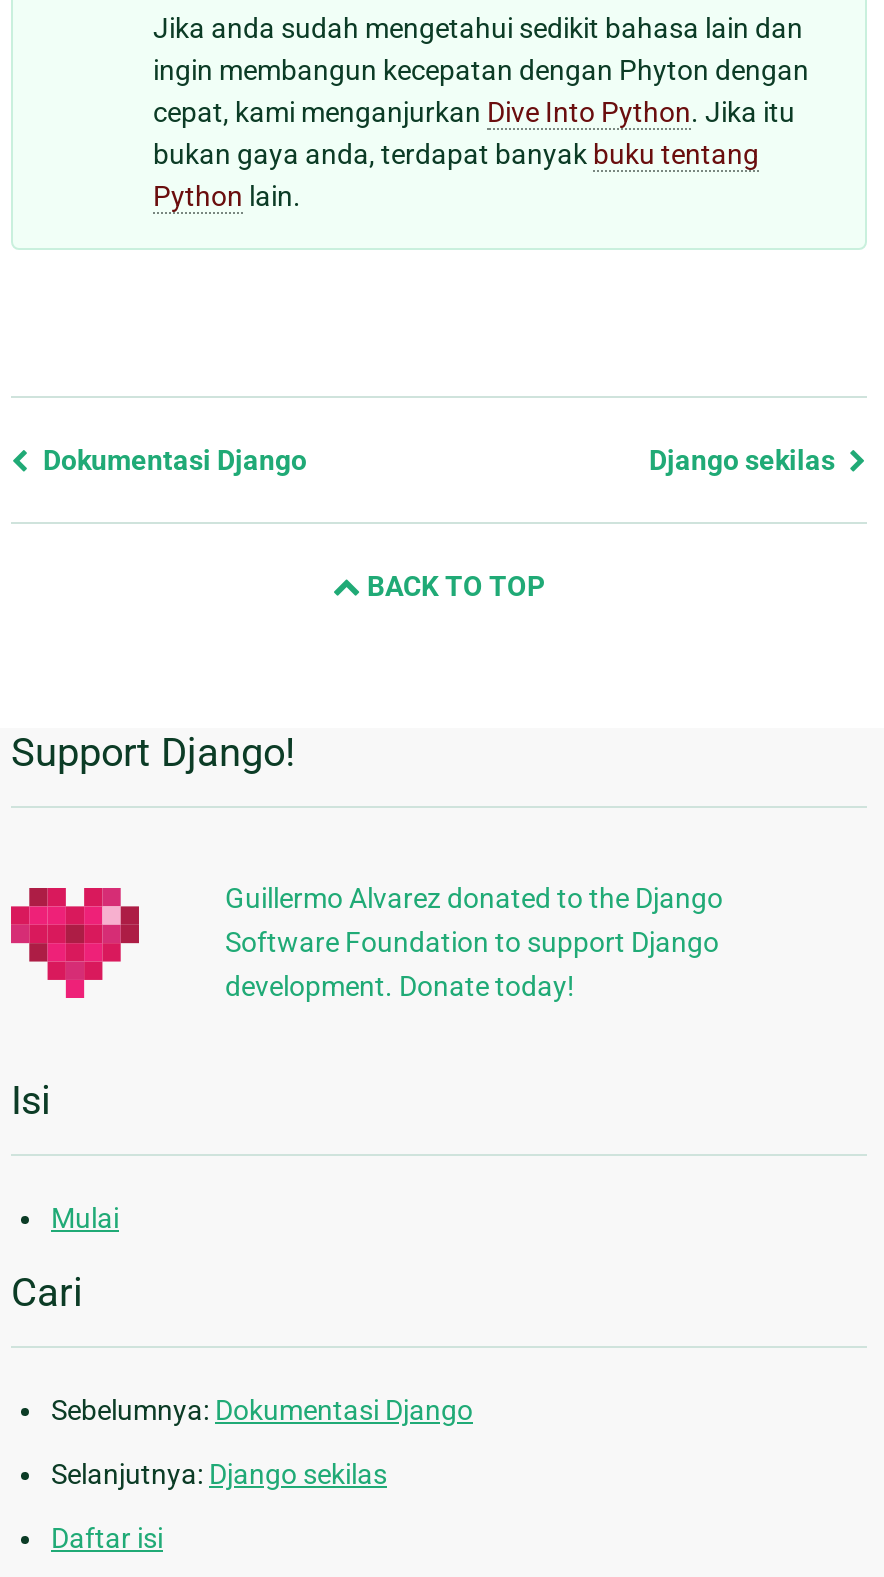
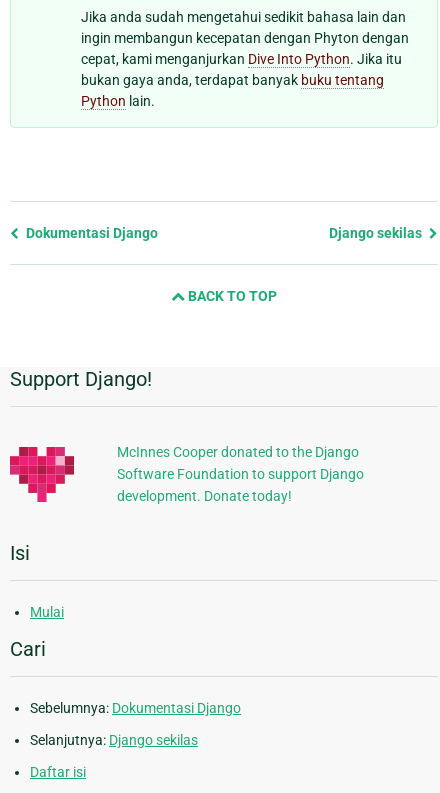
[225,882,723,914] Guillermo Alvarez donated to the Django -> [117,444,359,460] McInnes Cooper donated to the Django

